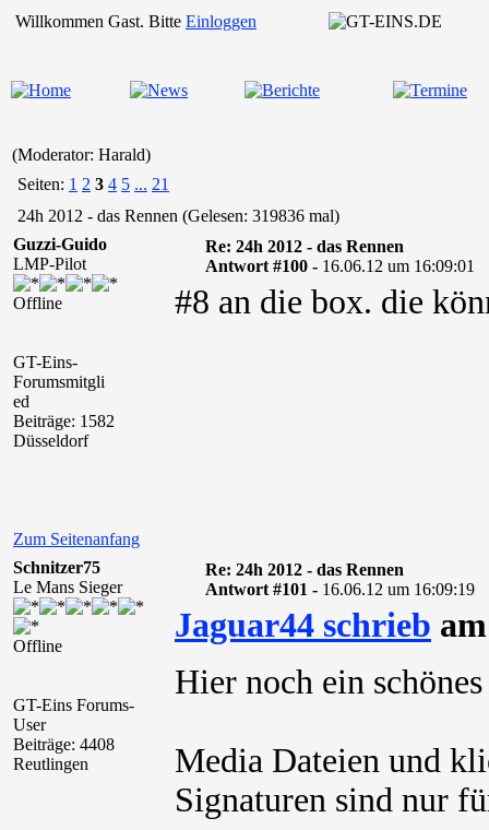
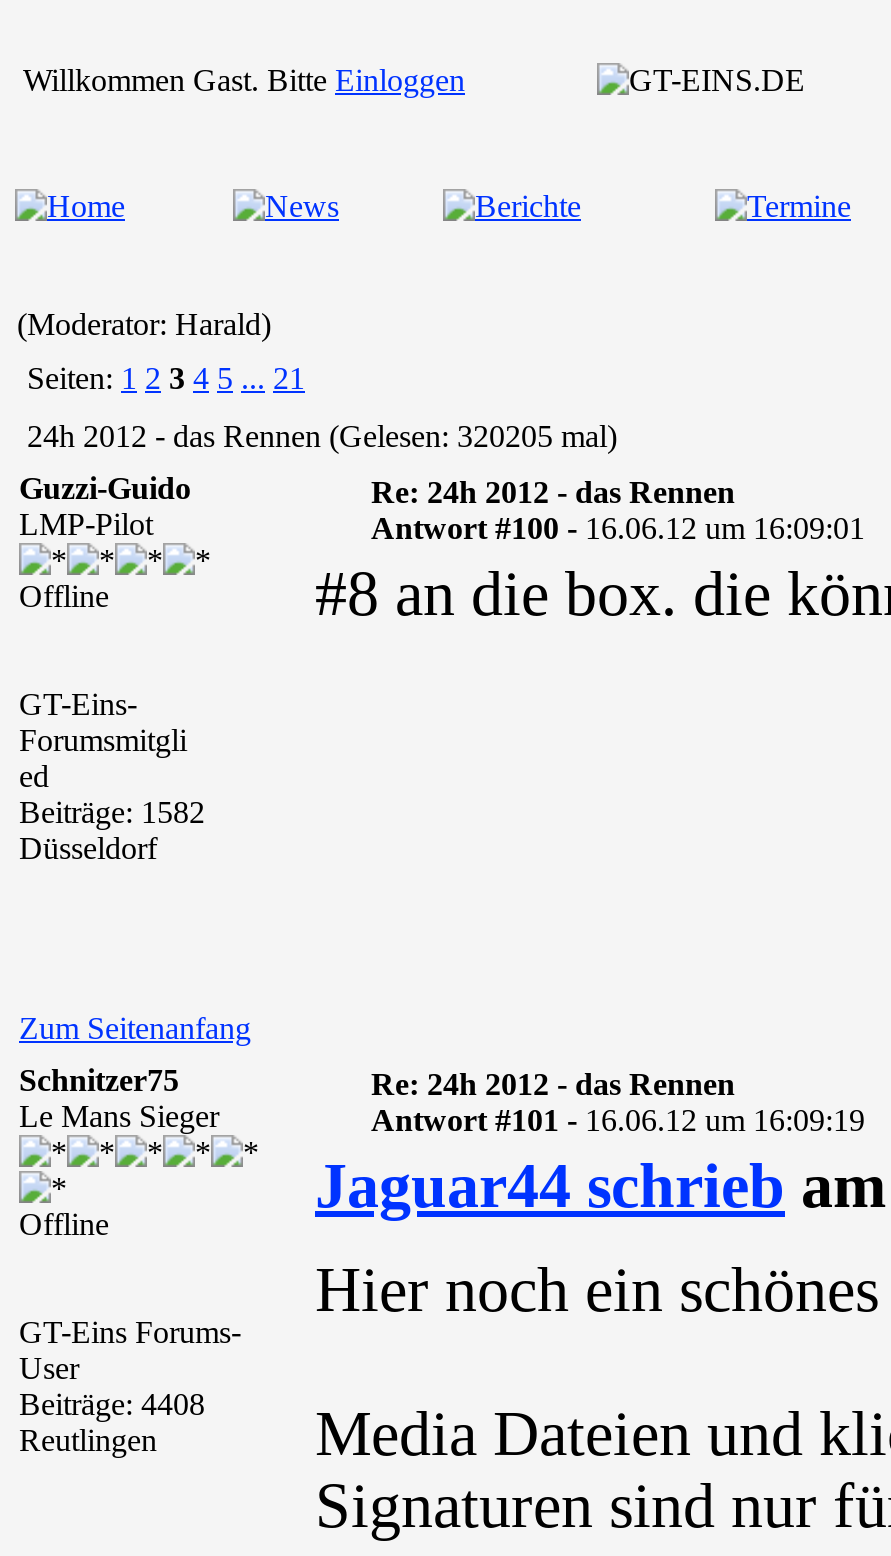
[13,206,339,225] 24h 2012 - das Rennen (Gelesen: 319836 mal) -> [19,419,617,453] 24h 2012 - das Rennen (Gelesen: 320205 mal)

